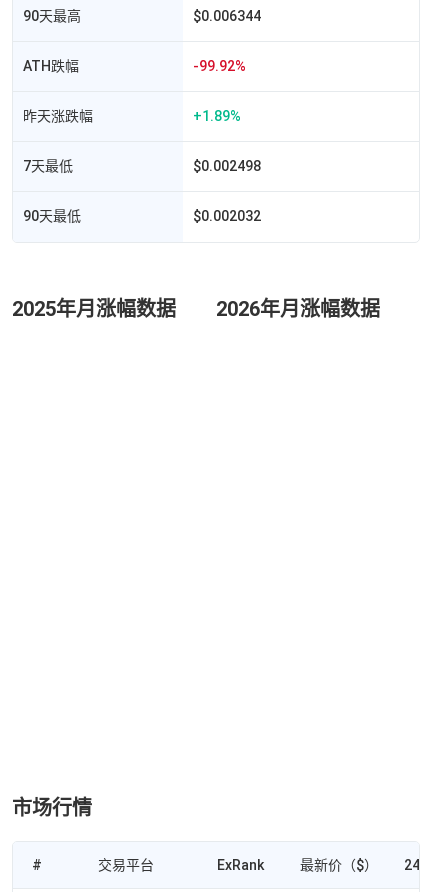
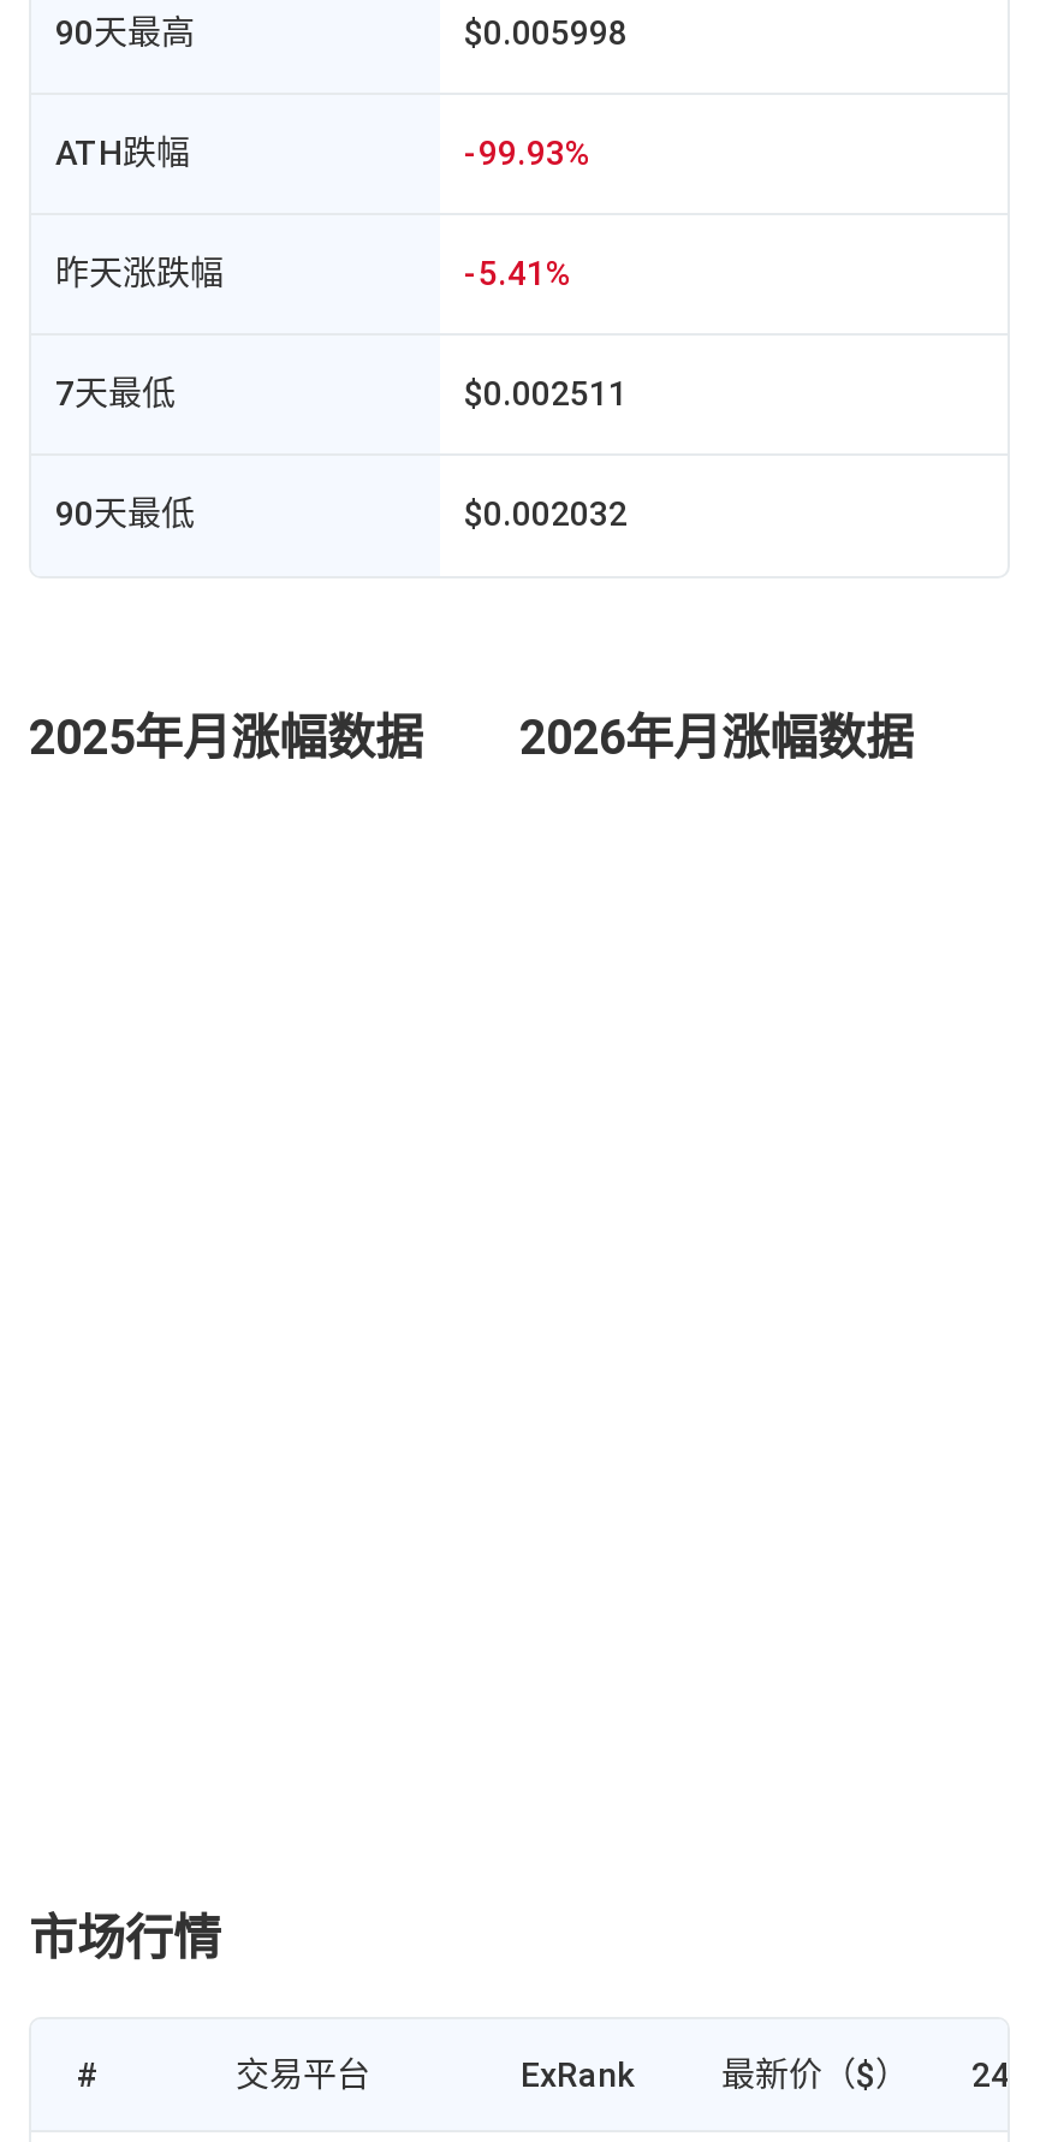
[193,8,261,24] $0.006344 -> [464,14,628,52] $0.005998
[193,58,246,74] -99.92% -> [464,134,592,173] -99.93%
[193,108,241,124] +1.89% -> [464,254,572,293] -5.41%
[193,158,261,174] $0.002498 -> [464,375,628,413] $0.002511

